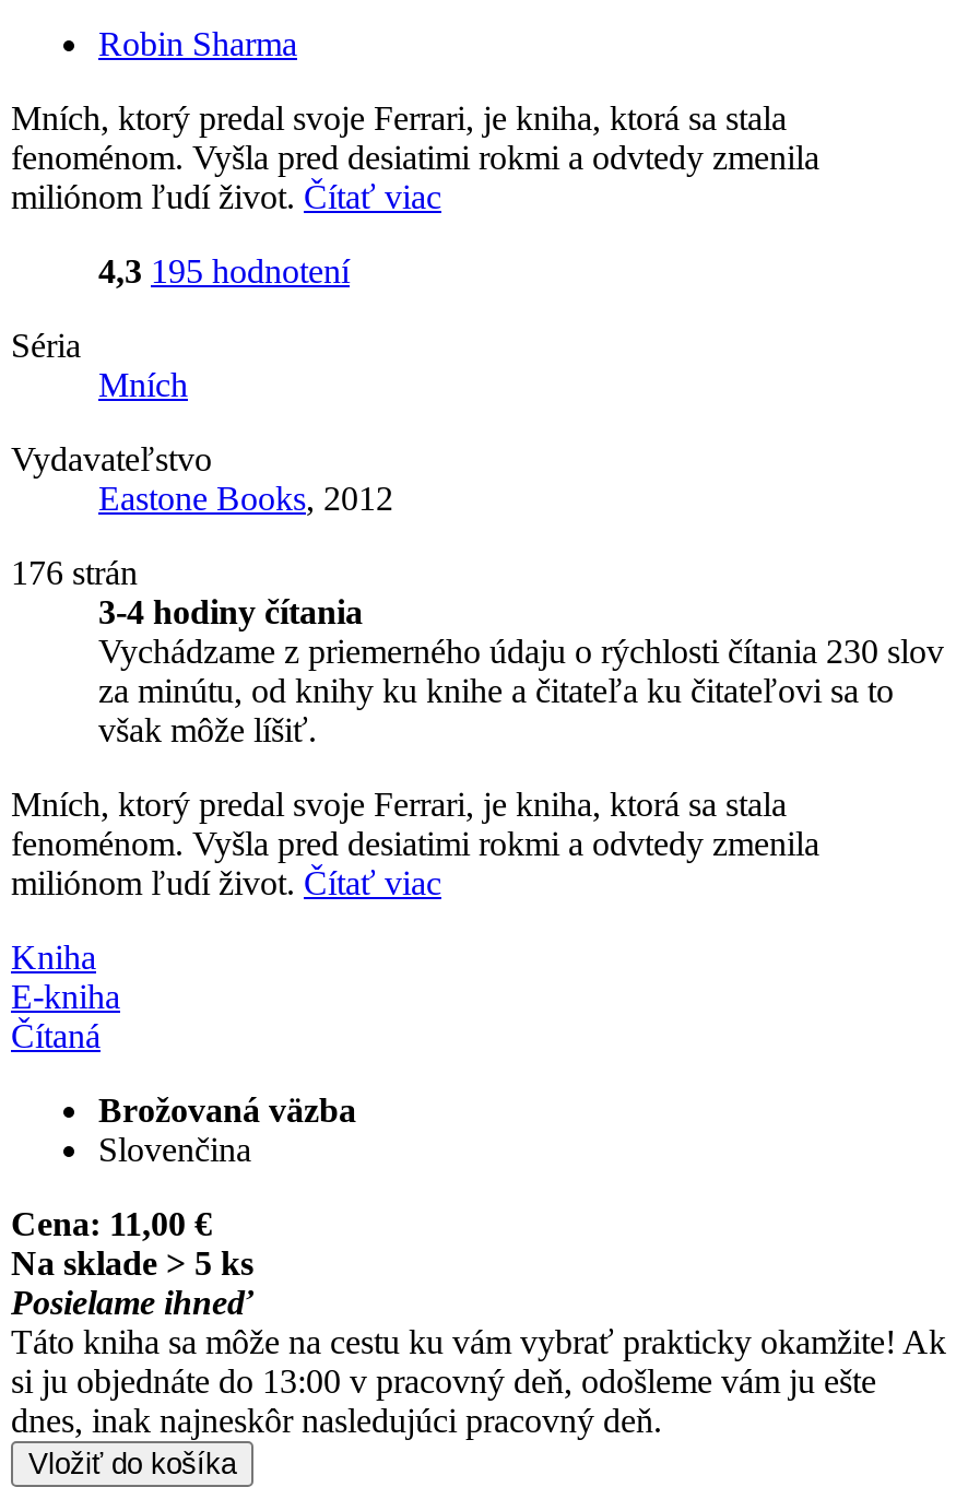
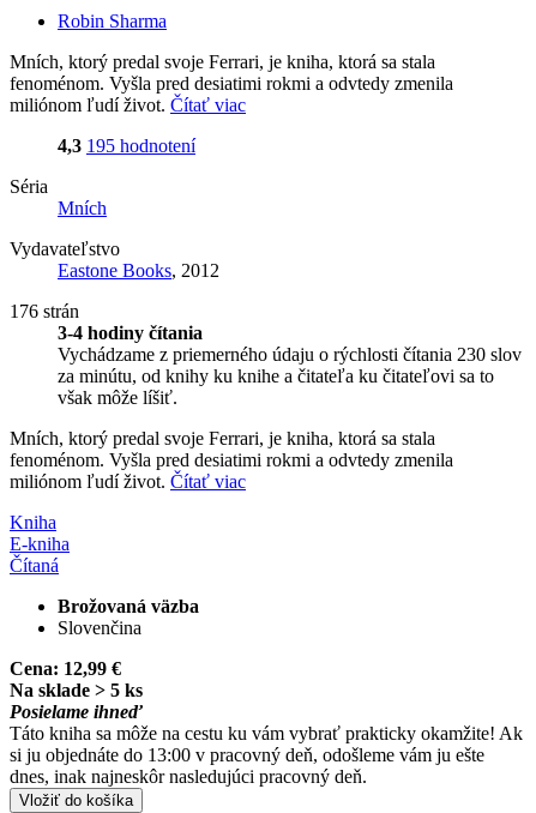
[11,1204,212,1241] Cena: 11,00 € -> [10,658,121,678] Cena: 12,99 €

